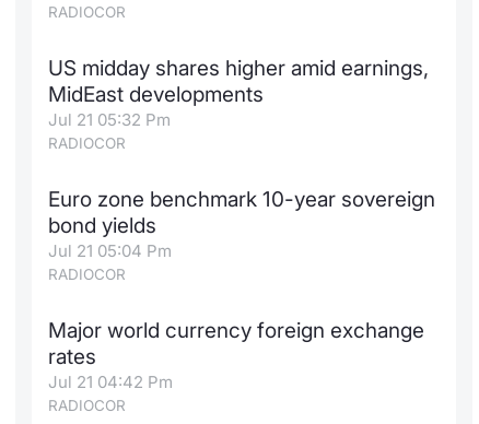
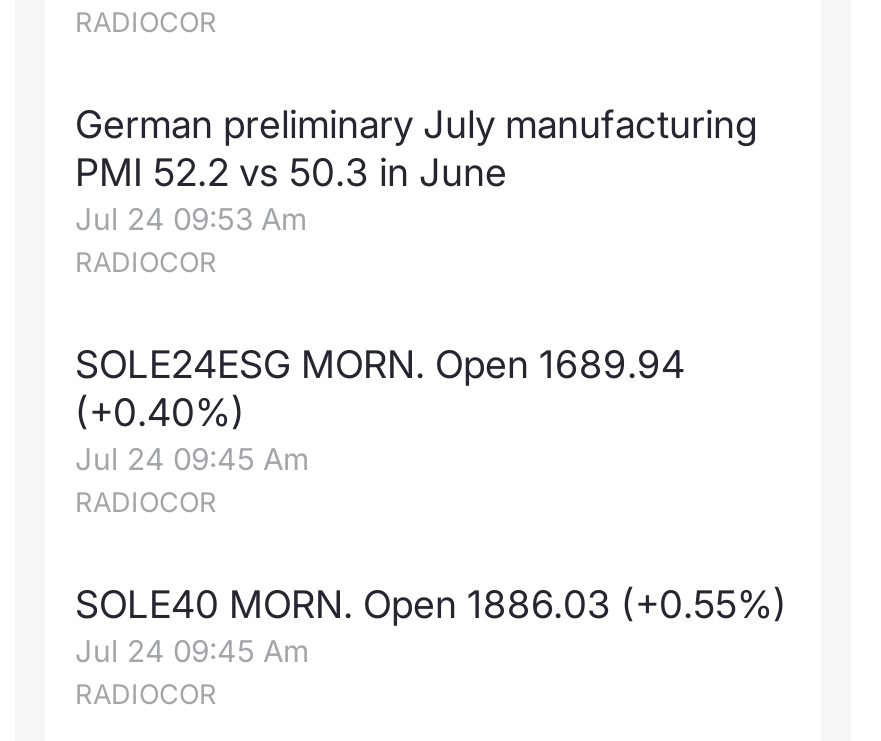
[48,56,429,130] US midday shares higher amid earnings, | MidEast developments | Jul 21 05:32 Pm -> [75,102,757,238] German preliminary July manufacturing | PMI 52.2 vs 50.3 in June | Jul 24 09:53 Am
[48,187,435,261] Euro zone benchmark 10-year sovereign | bond yields | Jul 21 05:04 Pm -> [75,342,685,478] SOLE24ESG MORN. Open 1689.94 | (+0.40%) | Jul 24 09:45 Am
[48,318,424,392] Major world currency foreign exchange | rates | Jul 21 04:42 Pm -> [75,582,787,670] SOLE40 MORN. Open 1886.03 (+0.55%) | Jul 24 09:45 Am

